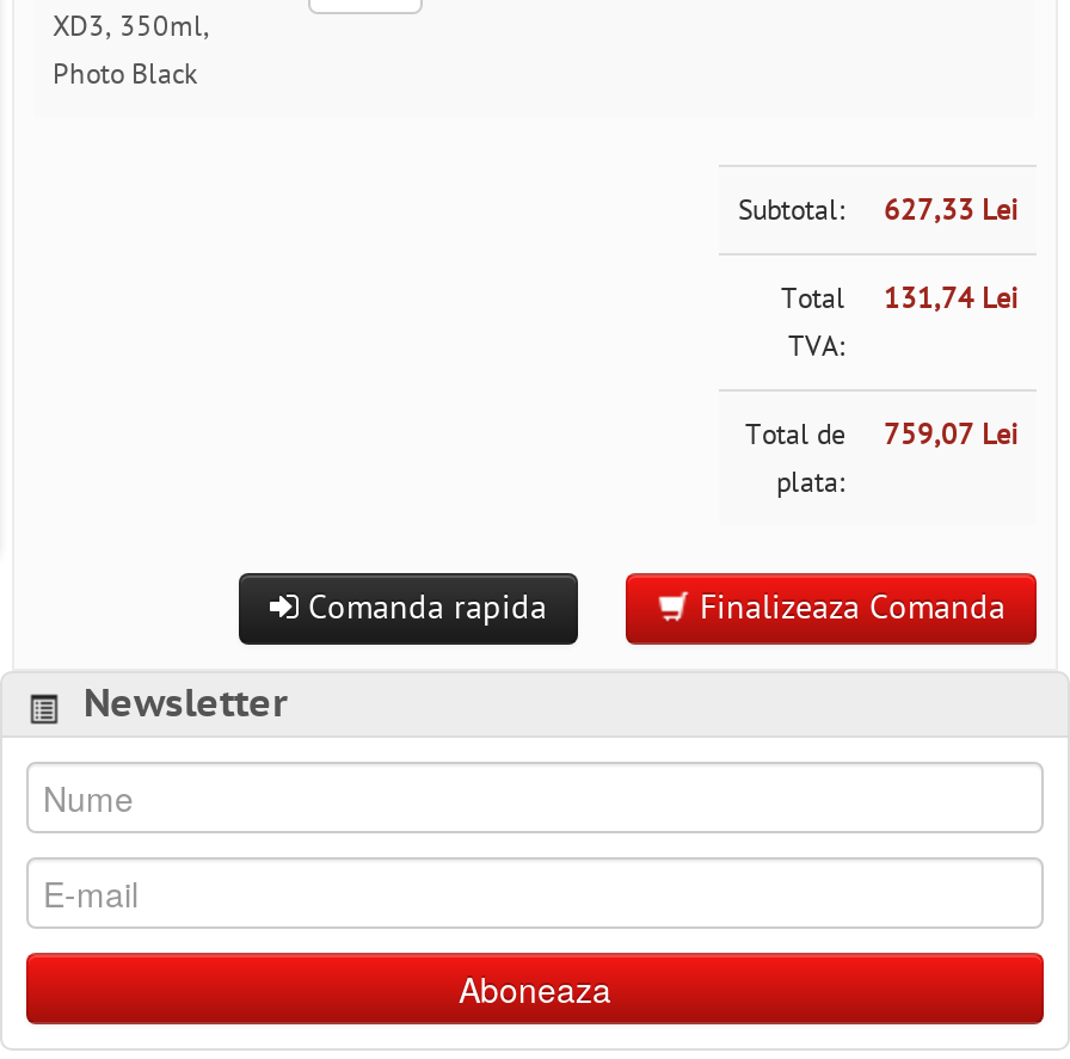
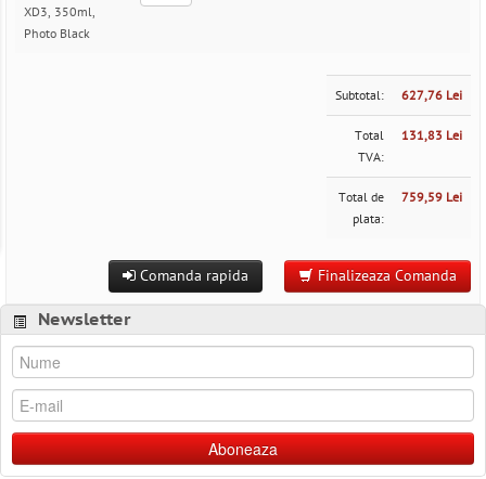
[738,193,1017,227] Subtotal: 627,33 Lei -> [335,88,462,103] Subtotal: 627,76 Lei
[781,282,1017,315] Total 131,74 Lei -> [355,128,462,143] Total 131,83 Lei
[745,418,1017,451] Total de 759,07 Lei -> [338,190,462,205] Total de 759,59 Lei

